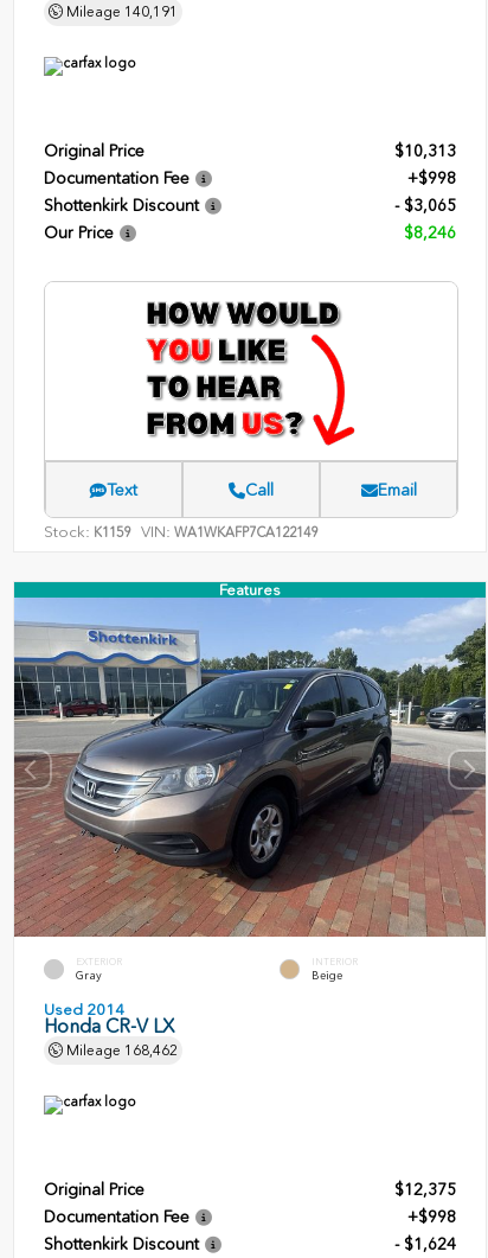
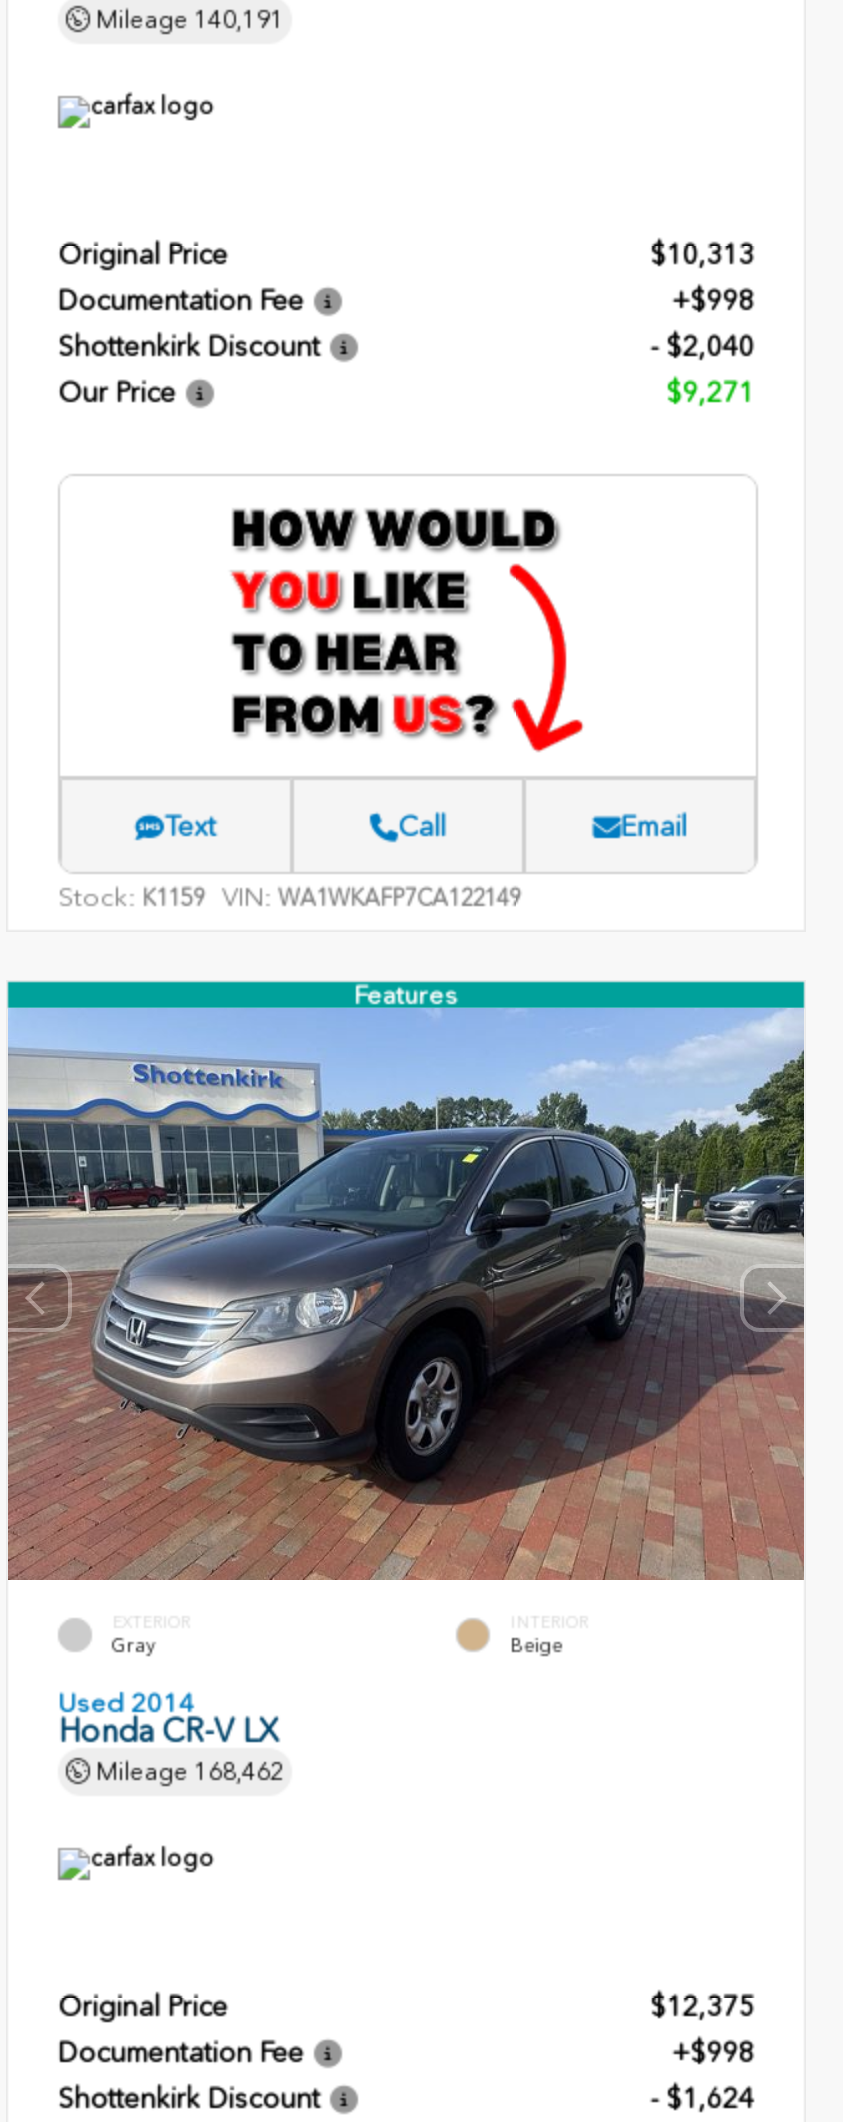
[394,194,456,215] - $3,065 -> [650,328,754,362] - $2,040
[404,222,456,242] $8,246 -> [666,374,754,408] $9,271

